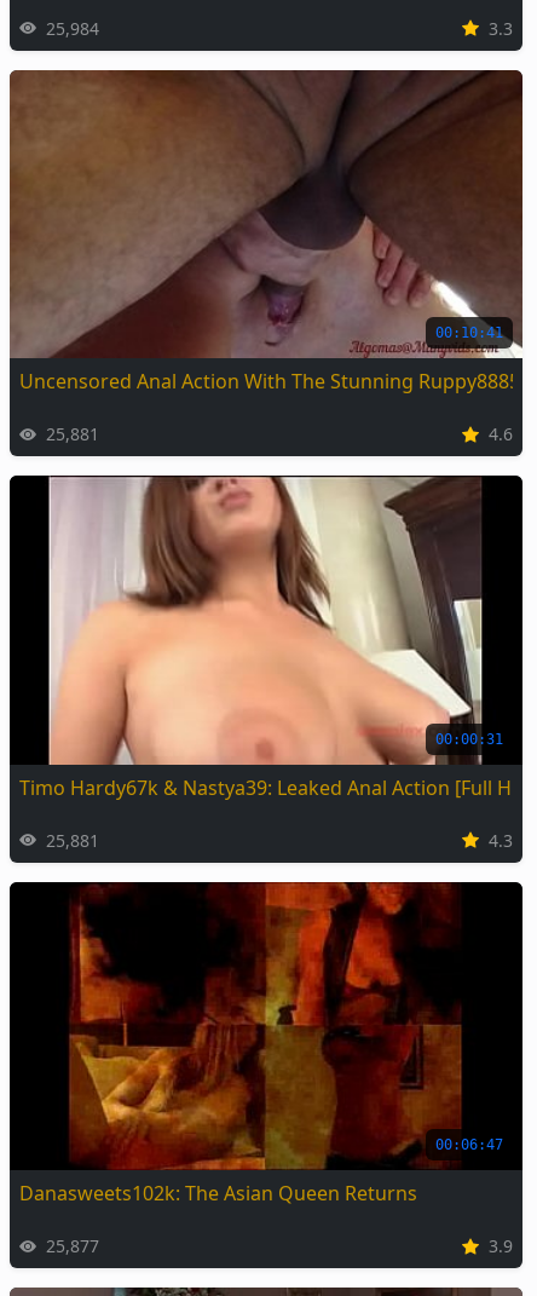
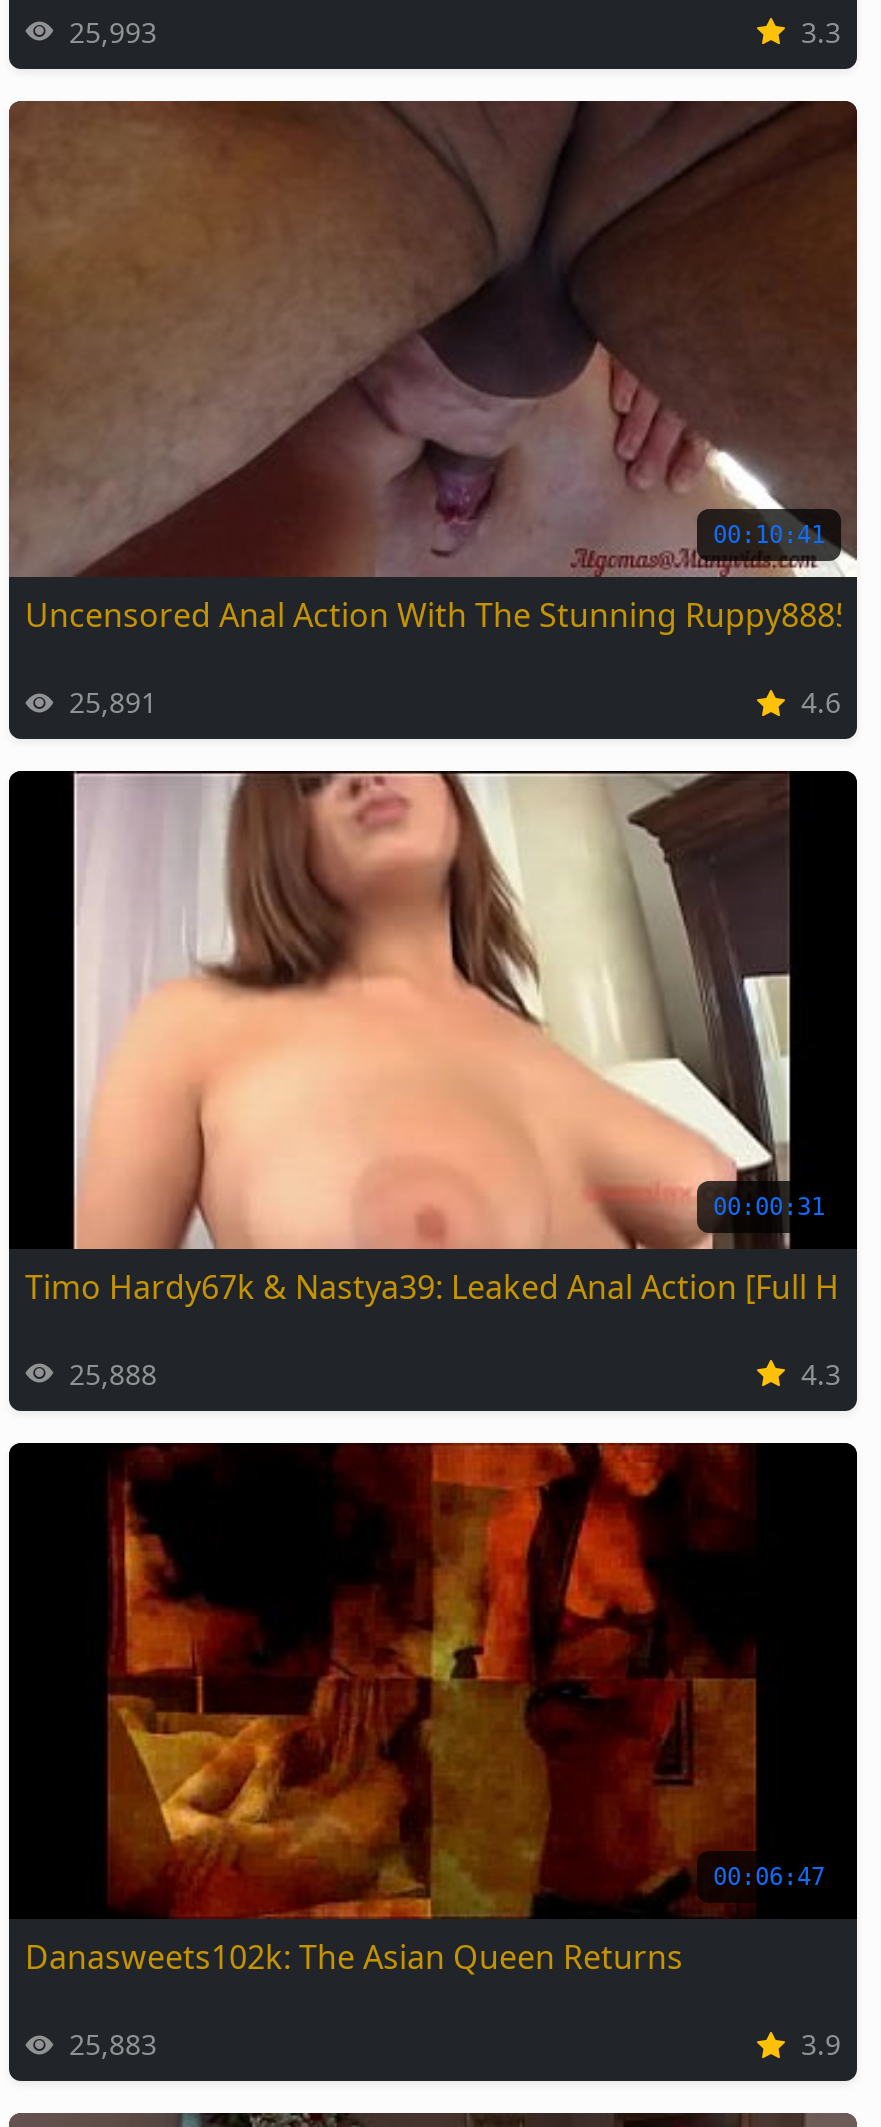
[41,16,99,39] 25,984 -> [61,12,157,50] 25,993
[41,422,99,445] 25,881 -> [61,683,157,721] 25,891
[41,828,99,851] 25,881 -> [61,1354,157,1392] 25,888
[41,1234,99,1257] 25,877 -> [61,2025,157,2063] 25,883

